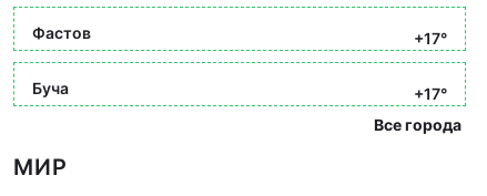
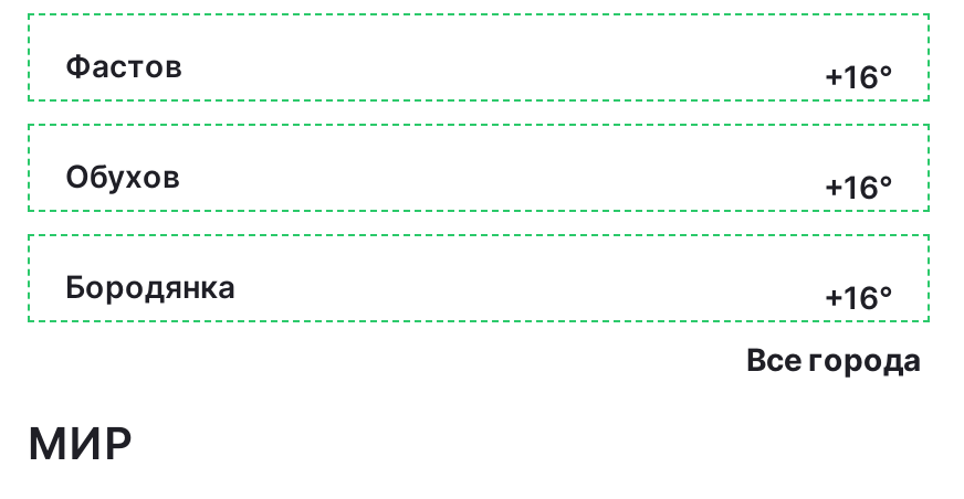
[32,29,447,103] +17° | Буча | +17° -> [65,57,892,316] +16° | Обухов | +16° | Бородянка | +16°

